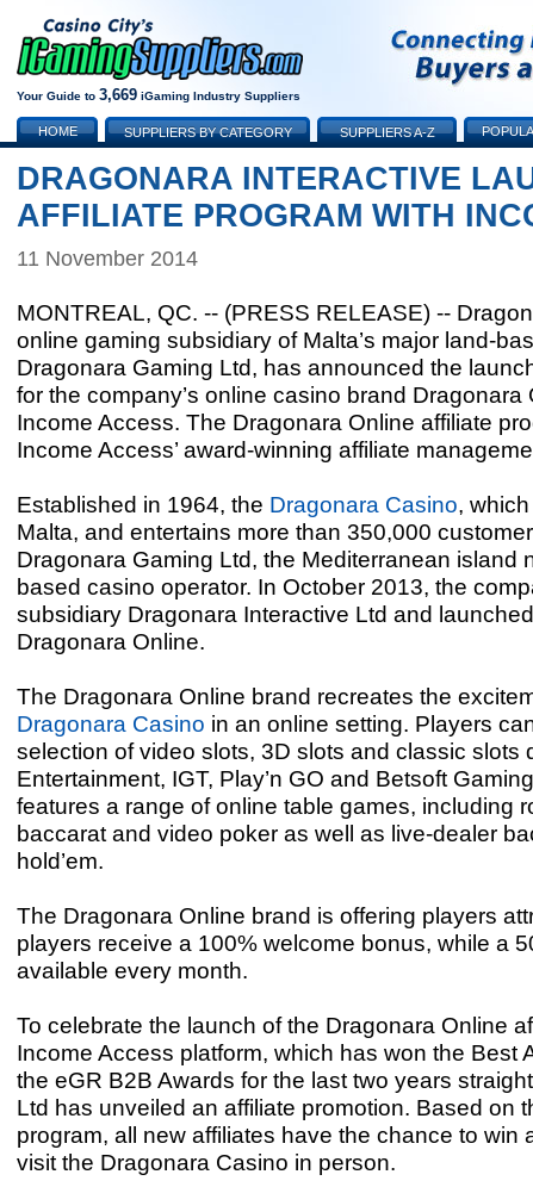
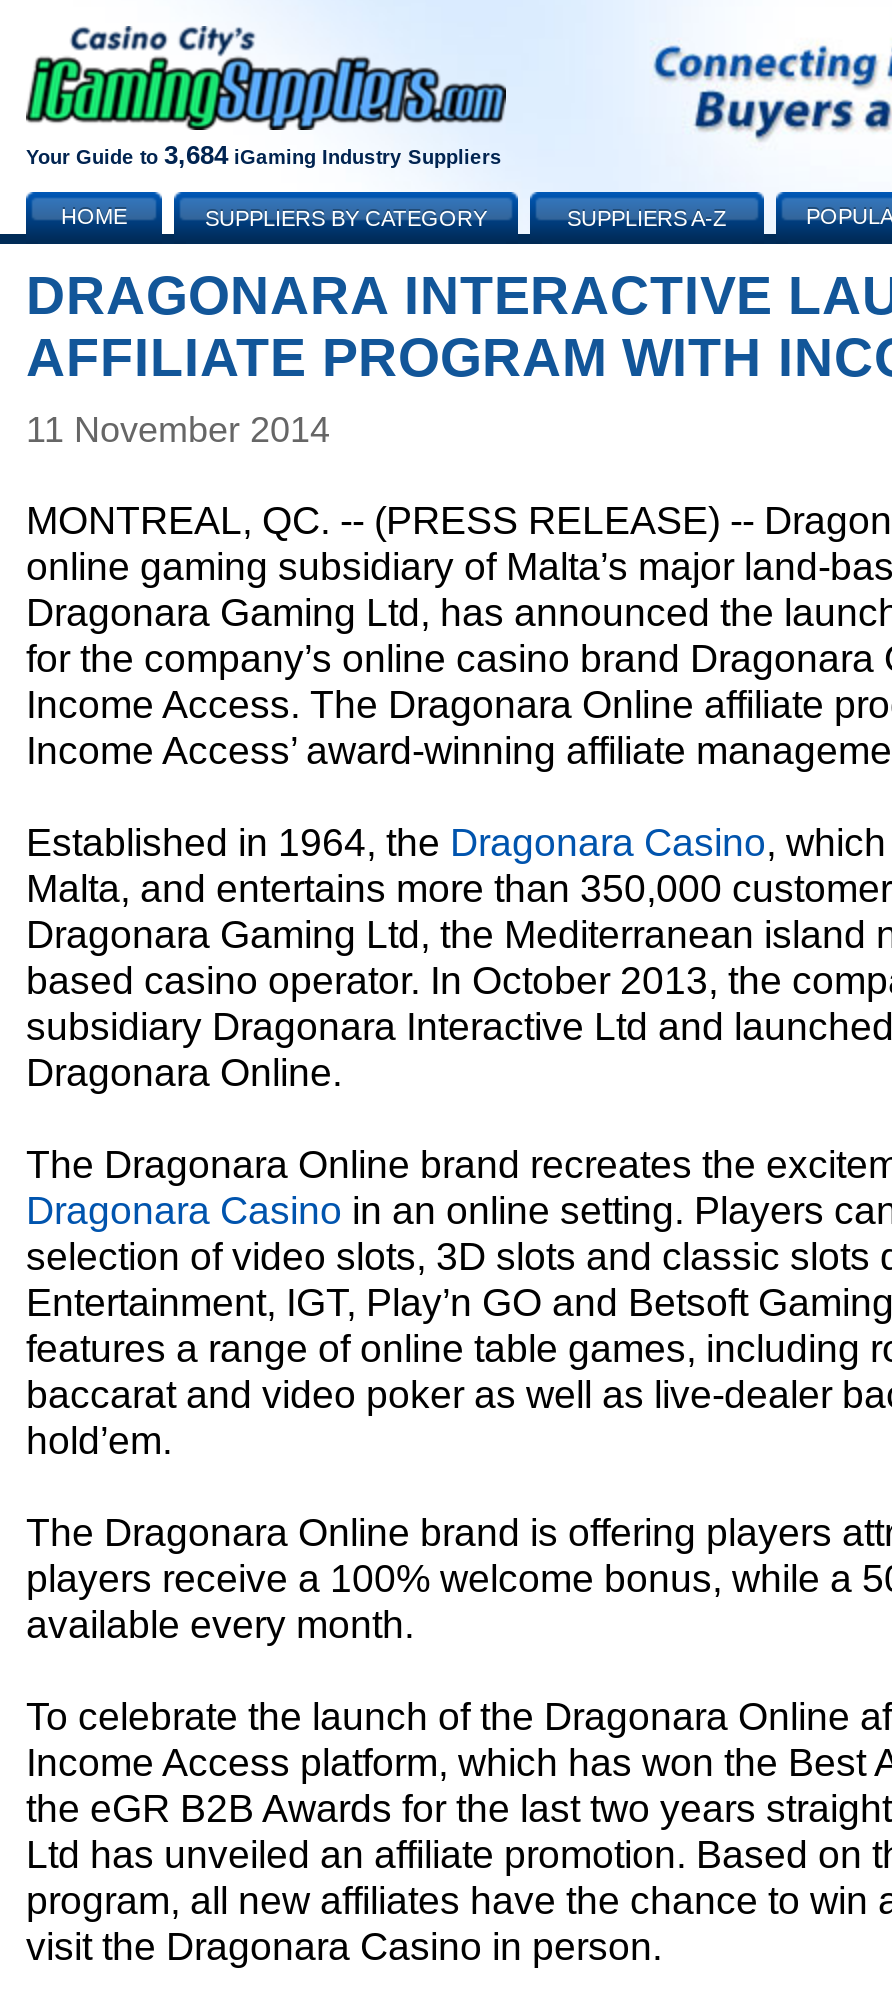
[17,86,300,104] Your Guide to 3,669 iGaming Industry Suppliers -> [26,140,502,170] Your Guide to 3,684 iGaming Industry Suppliers

